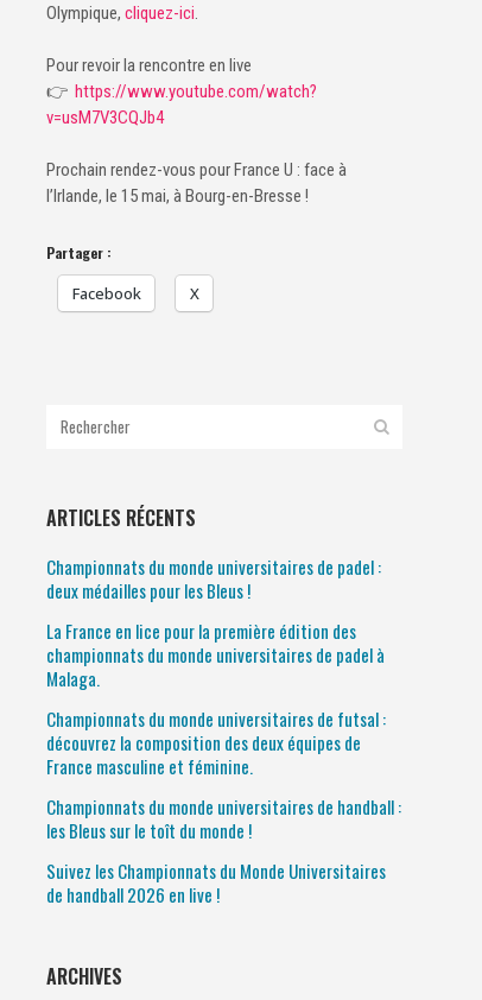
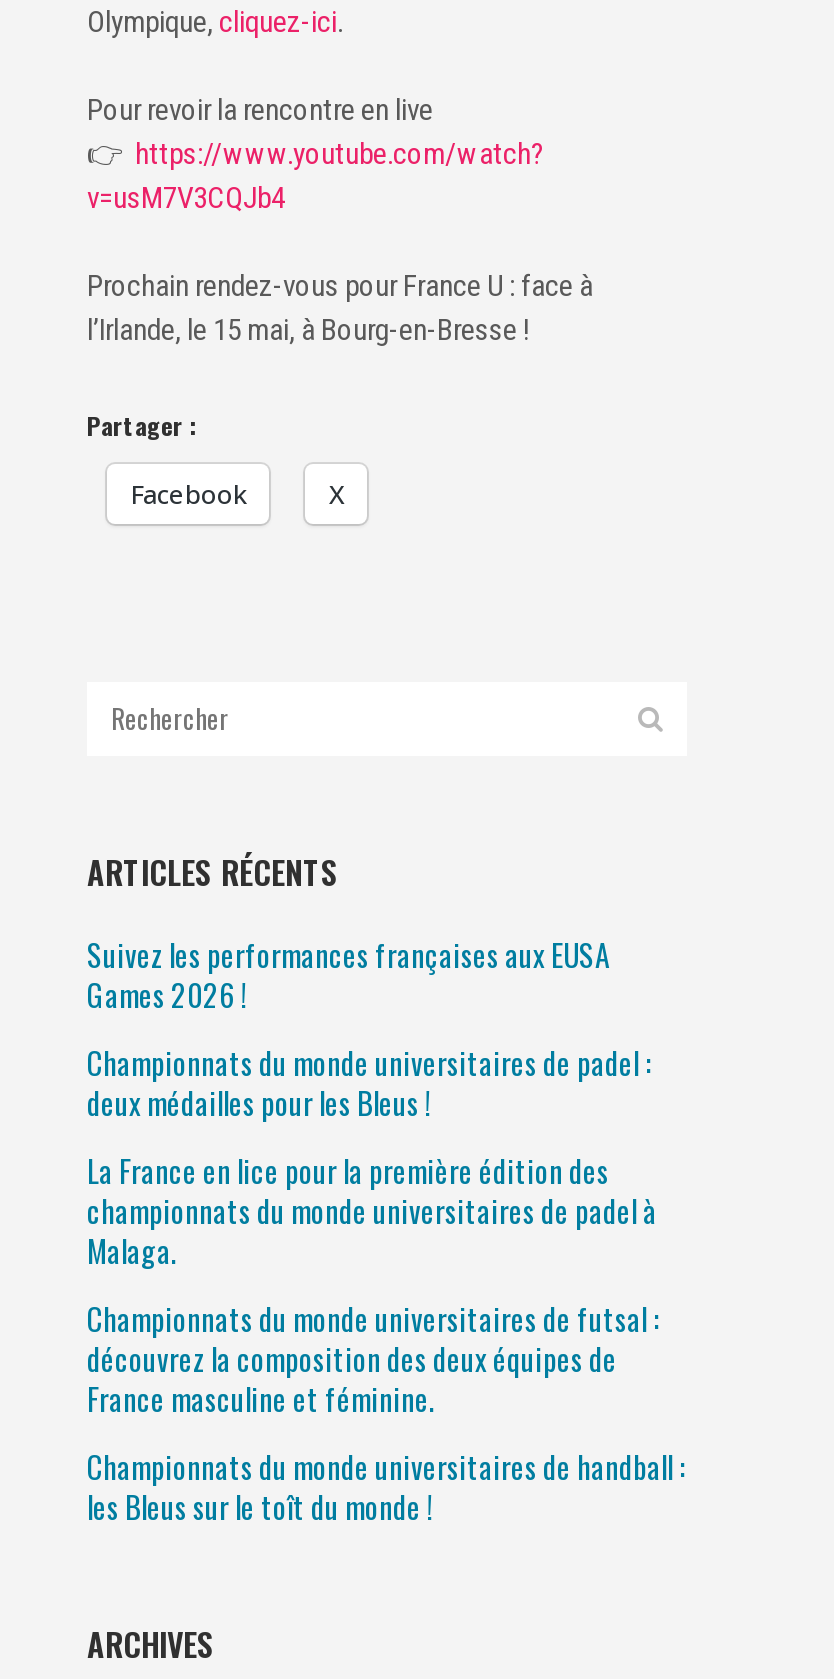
none -> [87,931,609,1015] Suivez les performances françaises aux EUSA | Games 2026 !
moved [46,553,401,843] -> [87,1039,685,1527]: Championnats du monde universitaires de padel : | deux médailles pour les Bleus ! | La France en lice pour la première édition des | ... | Championnats du monde universitaires de handball : | les Bleus sur le toît du monde !
[46,857,386,907] Suivez les Championnats du Monde Universitaires | de handball 2026 en live ! -> none

